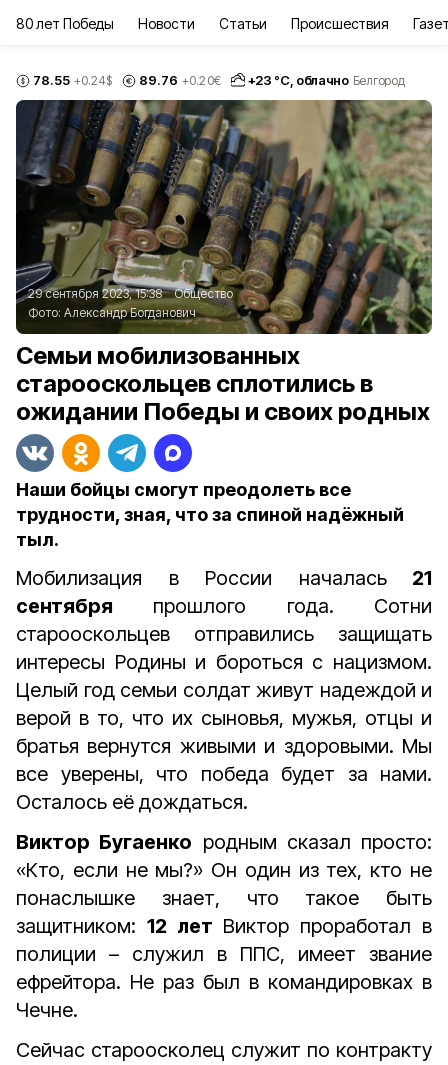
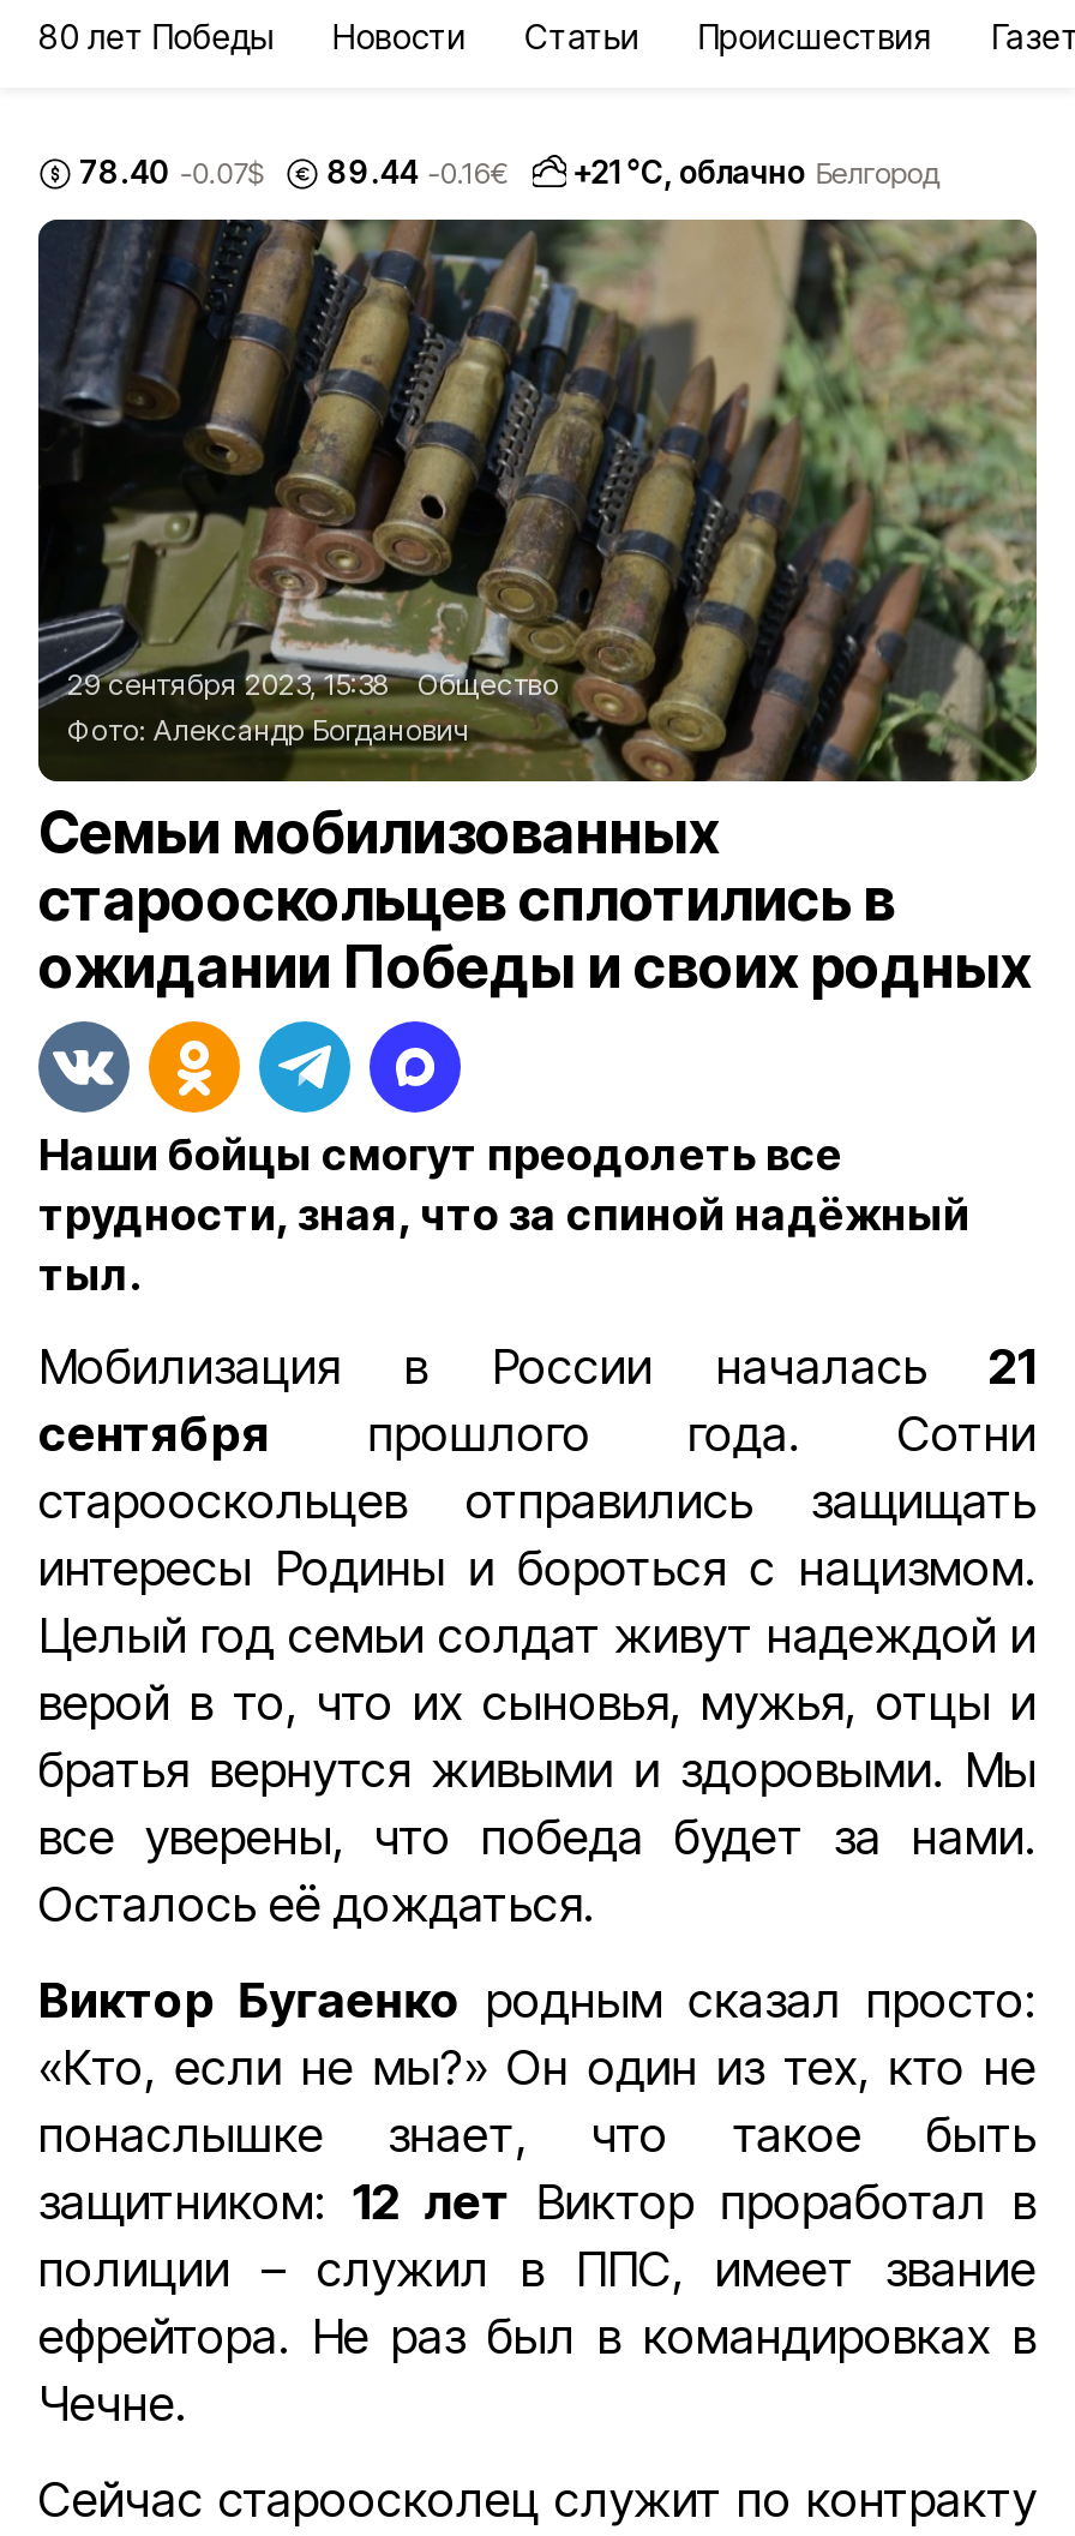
[33,71,112,87] 78.55 +0.24$ -> [79,151,262,190] 78.40 -0.07$
[139,71,221,87] 89.76 +0.20€ -> [327,151,508,190] 89.44 -0.16€
[248,72,404,88] +23 °С, облачно Белгород -> [573,152,939,191] +21 °С, облачно Белгород

